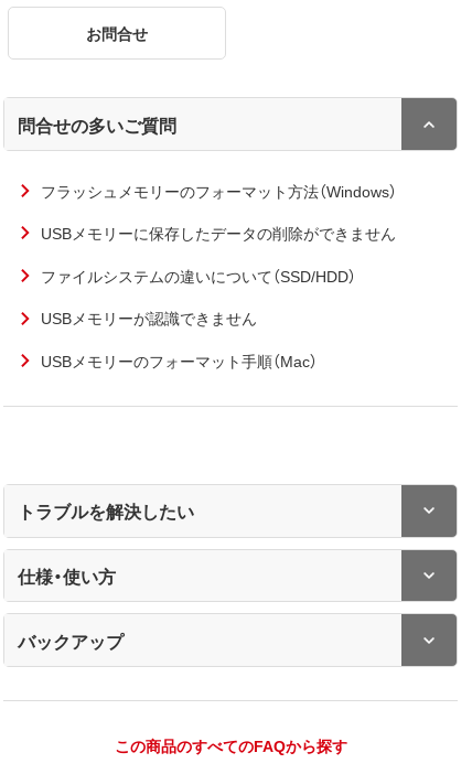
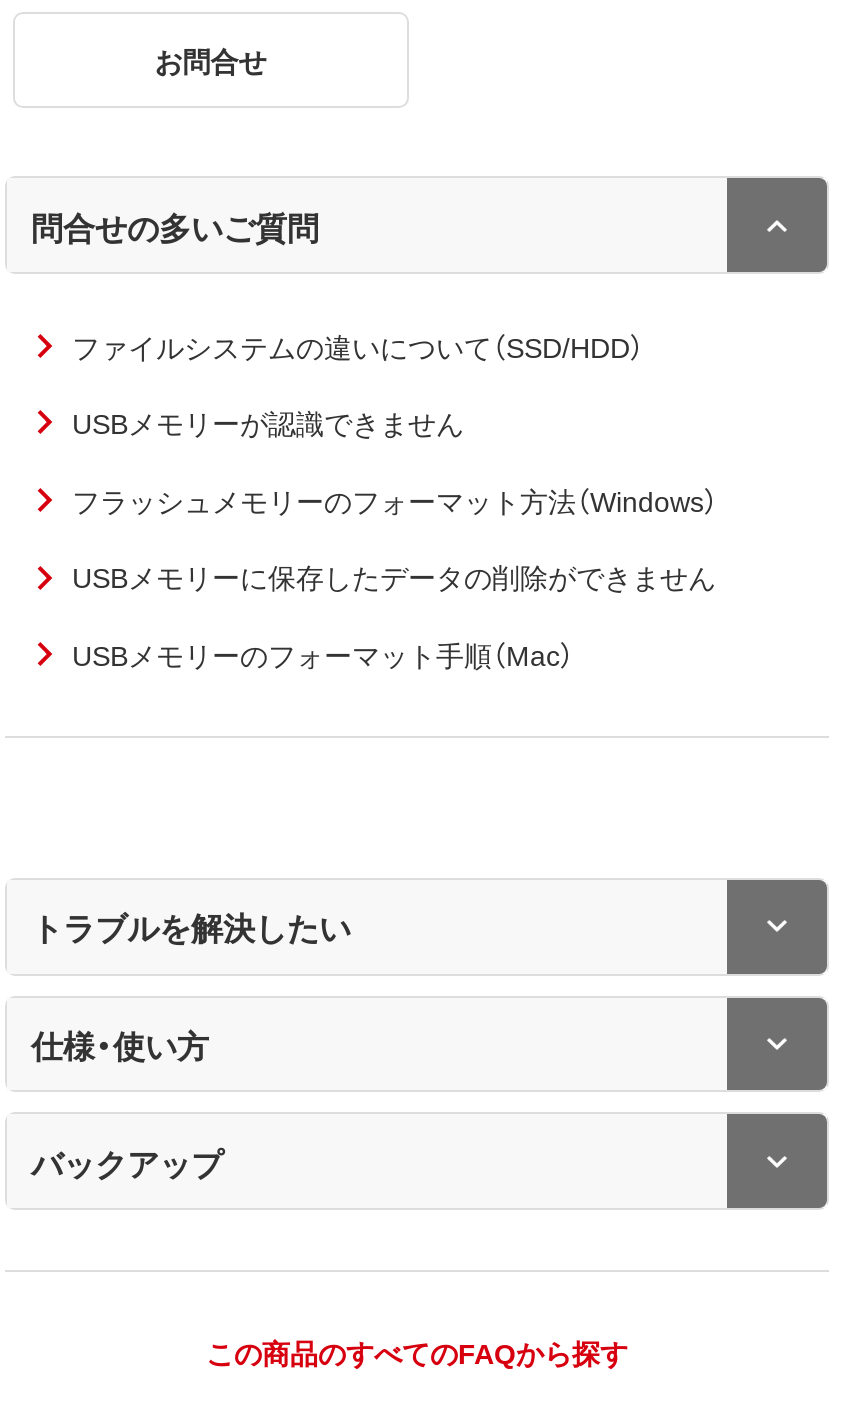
moved [40,179,396,244] -> [72,480,718,597]: フラッシュメモリーのフォーマット方法（Windows） | USBメモリーに保存したデータの削除ができません
moved [40,264,356,329] -> [72,325,644,443]: ファイルシステムの違いについて（SSD/HDD） | USBメモリーが認識できません

